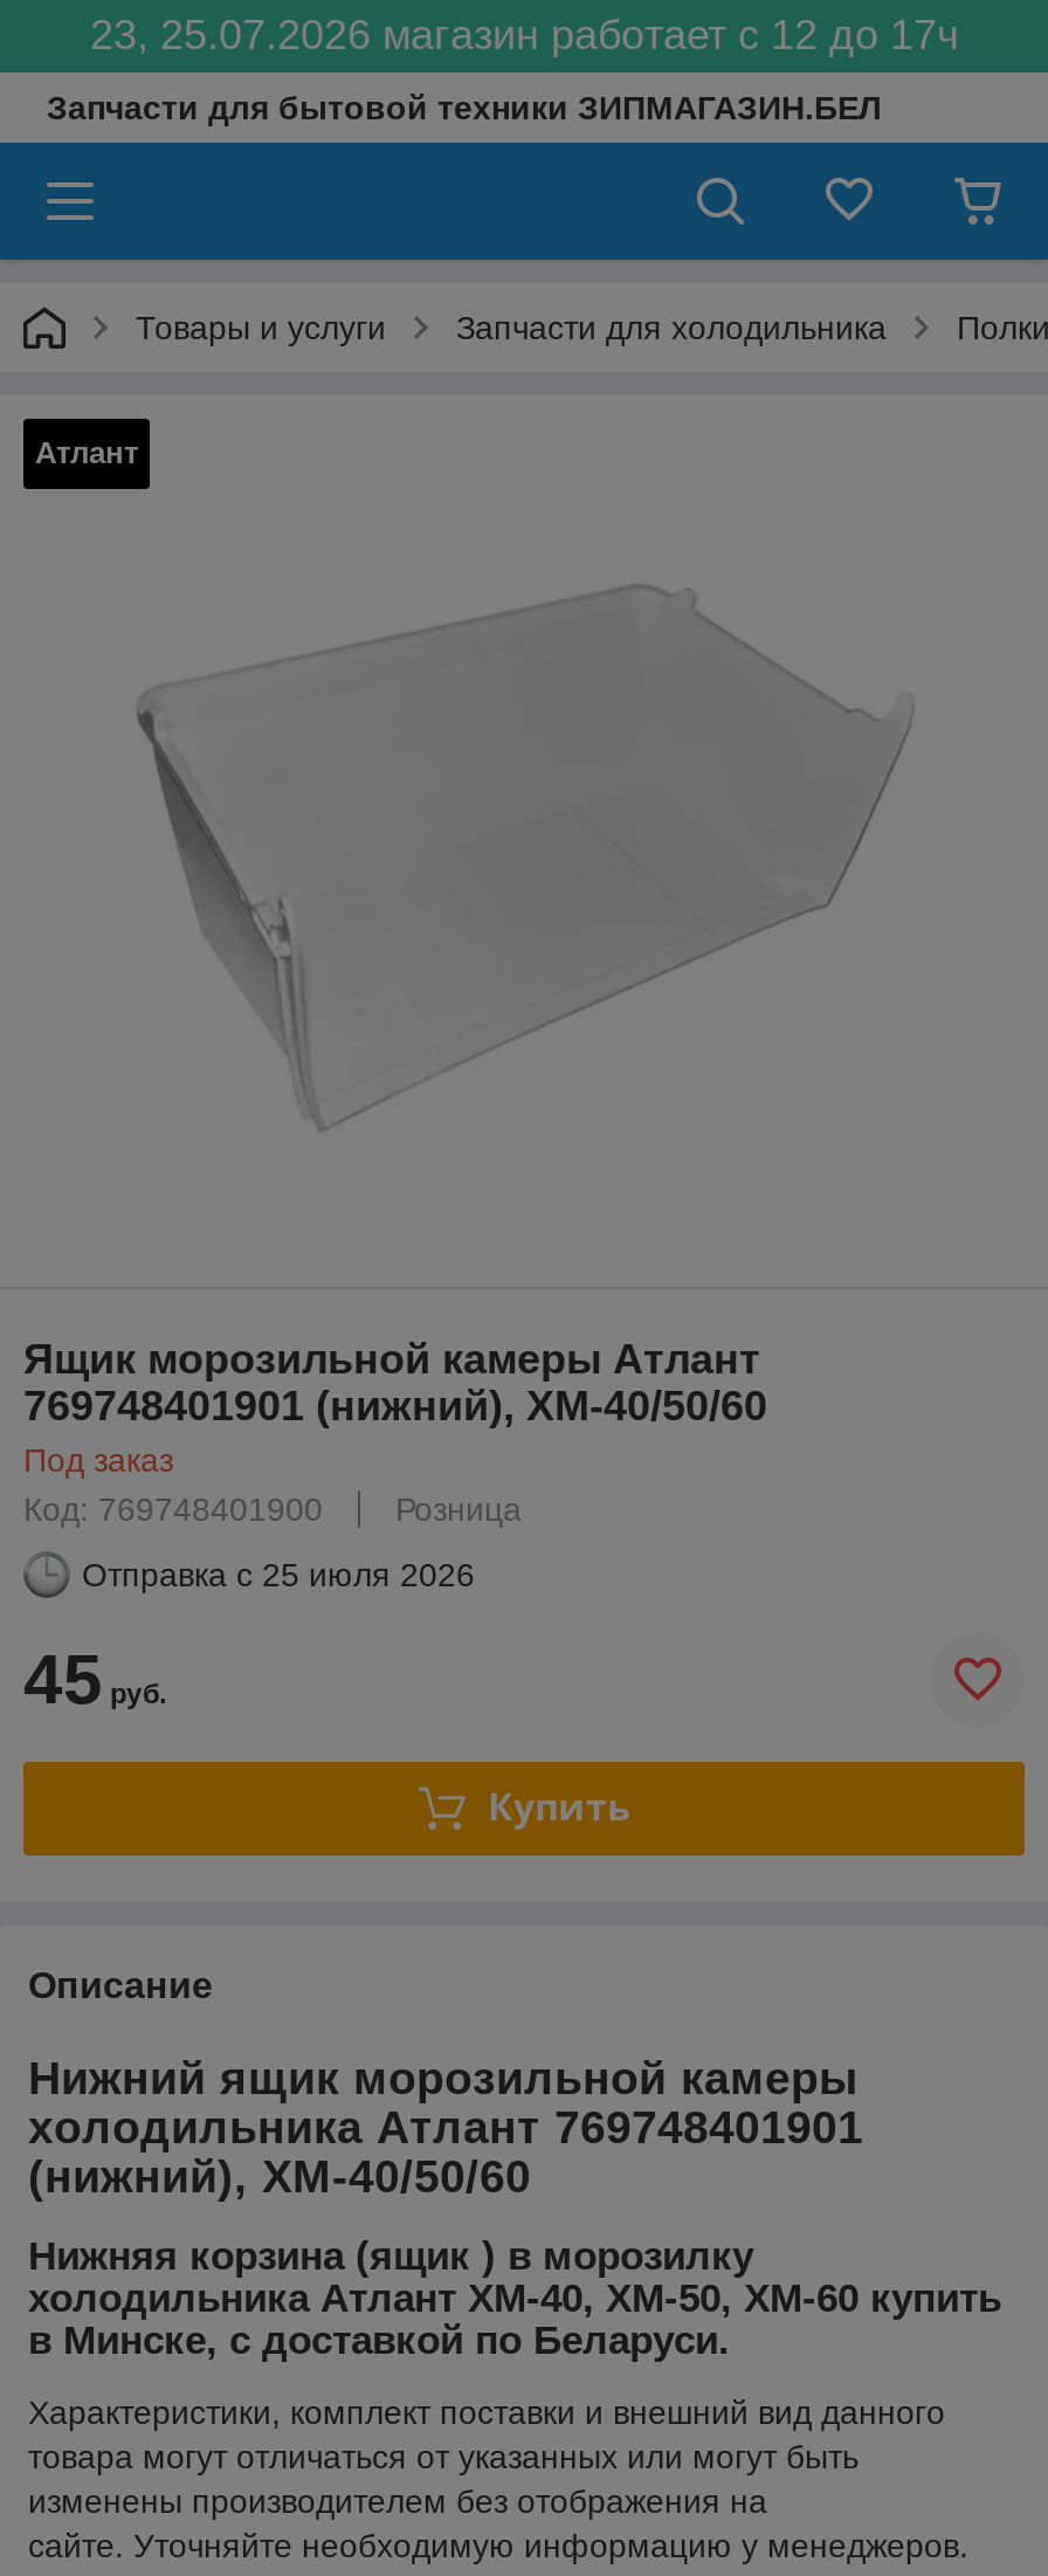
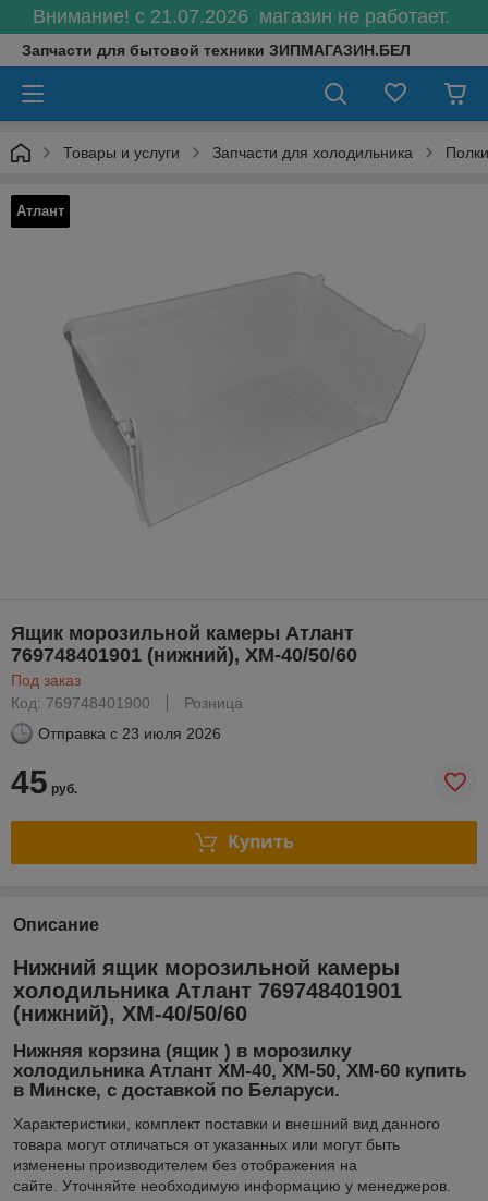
[90,12,958,58] 23, 25.07.2026 магазин работает с 12 до 17ч -> [33,5,455,27] Внимание! с 21.07.2026 магазин не работает.
[82,1555,475,1593] Отправка с 25 июля 2026 -> [38,725,221,742] Отправка с 23 июля 2026

